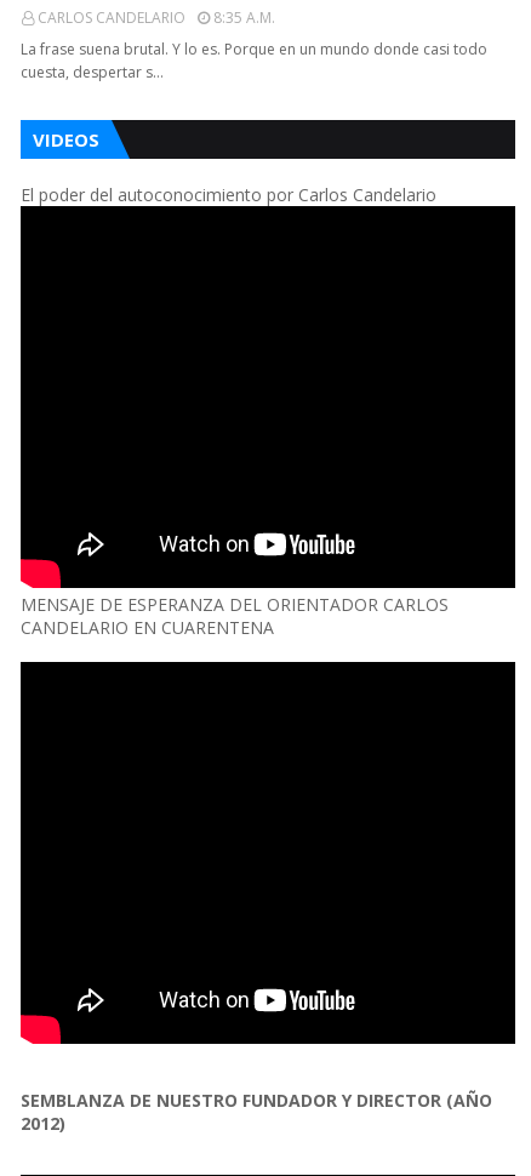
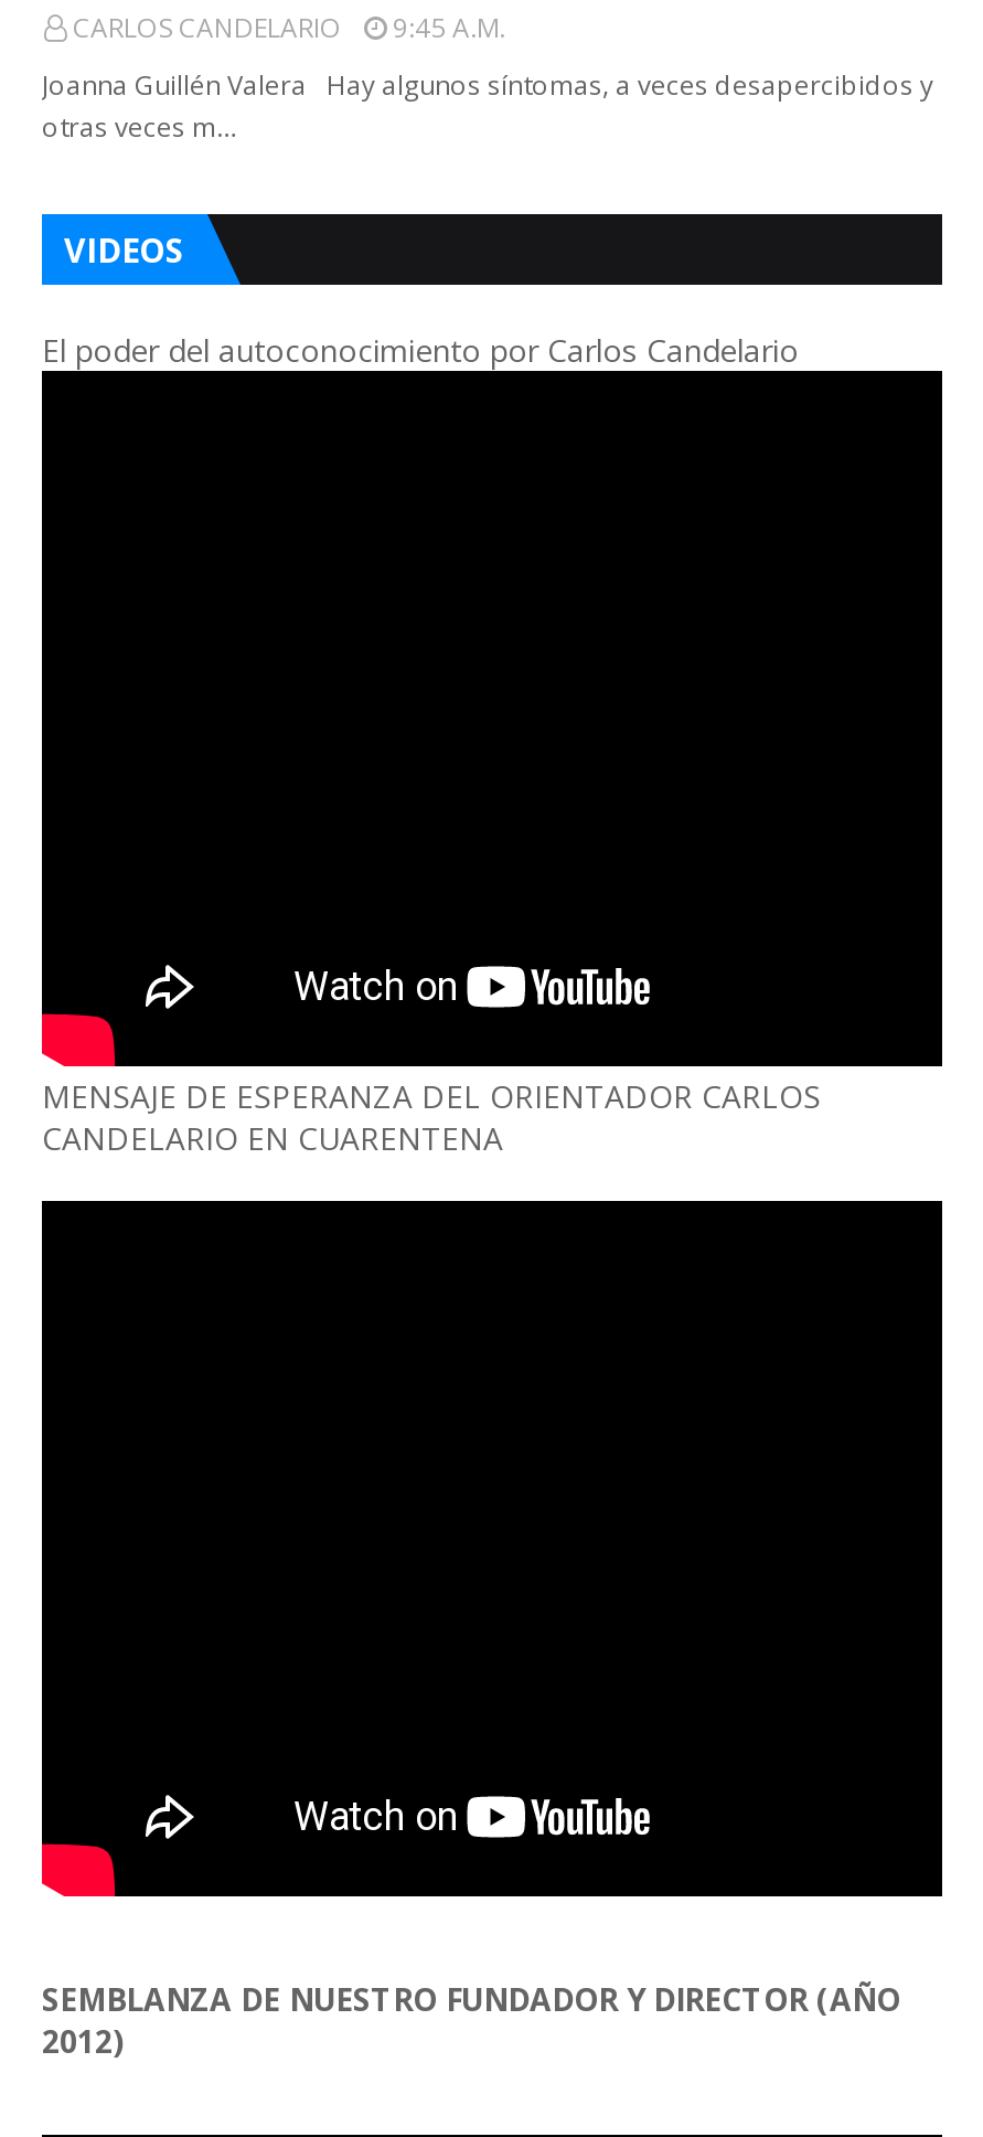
[38,8,275,28] CARLOS CANDELARIO 8:35 A.m. -> [73,10,505,47] CARLOS CANDELARIO 9:45 A.m.
[21,39,487,83] La frase suena brutal. Y lo es. Porque en un mundo donde casi todo | cuesta, despertar s… -> [42,67,933,147] Joanna Guillén Valera Hay algunos síntomas, a veces desapercibidos y | otras veces m…

